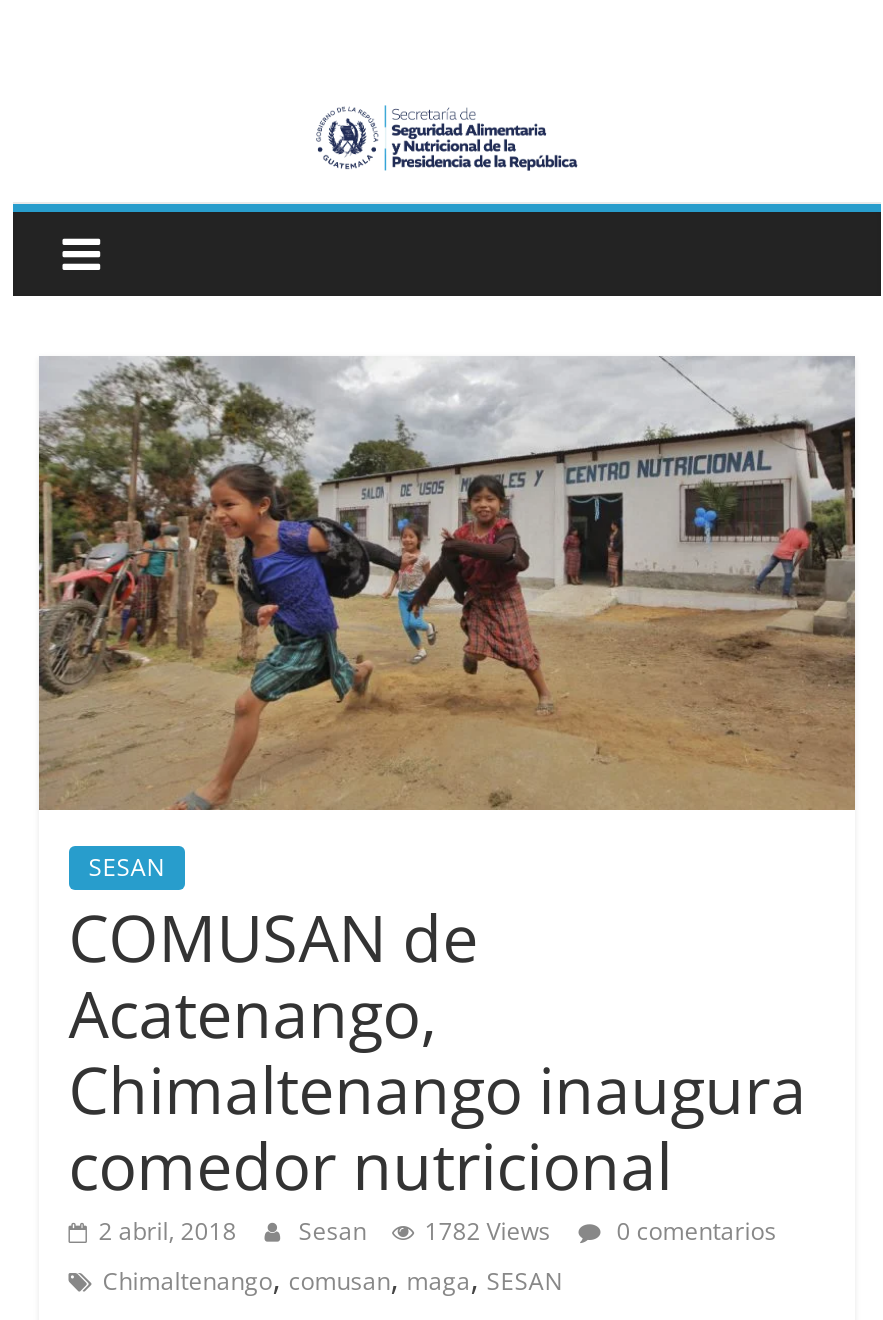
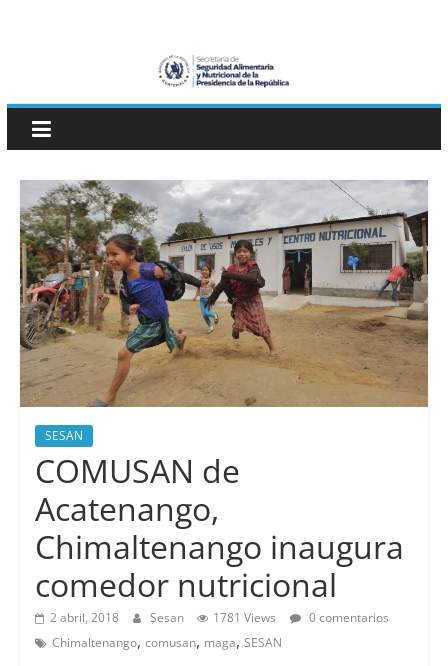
[99,1214,777,1248] 2 abril, 2018 Sesan 1782 Views 0 comentarios -> [50,609,389,626] 2 abril, 2018 Sesan 1781 Views 0 comentarios

